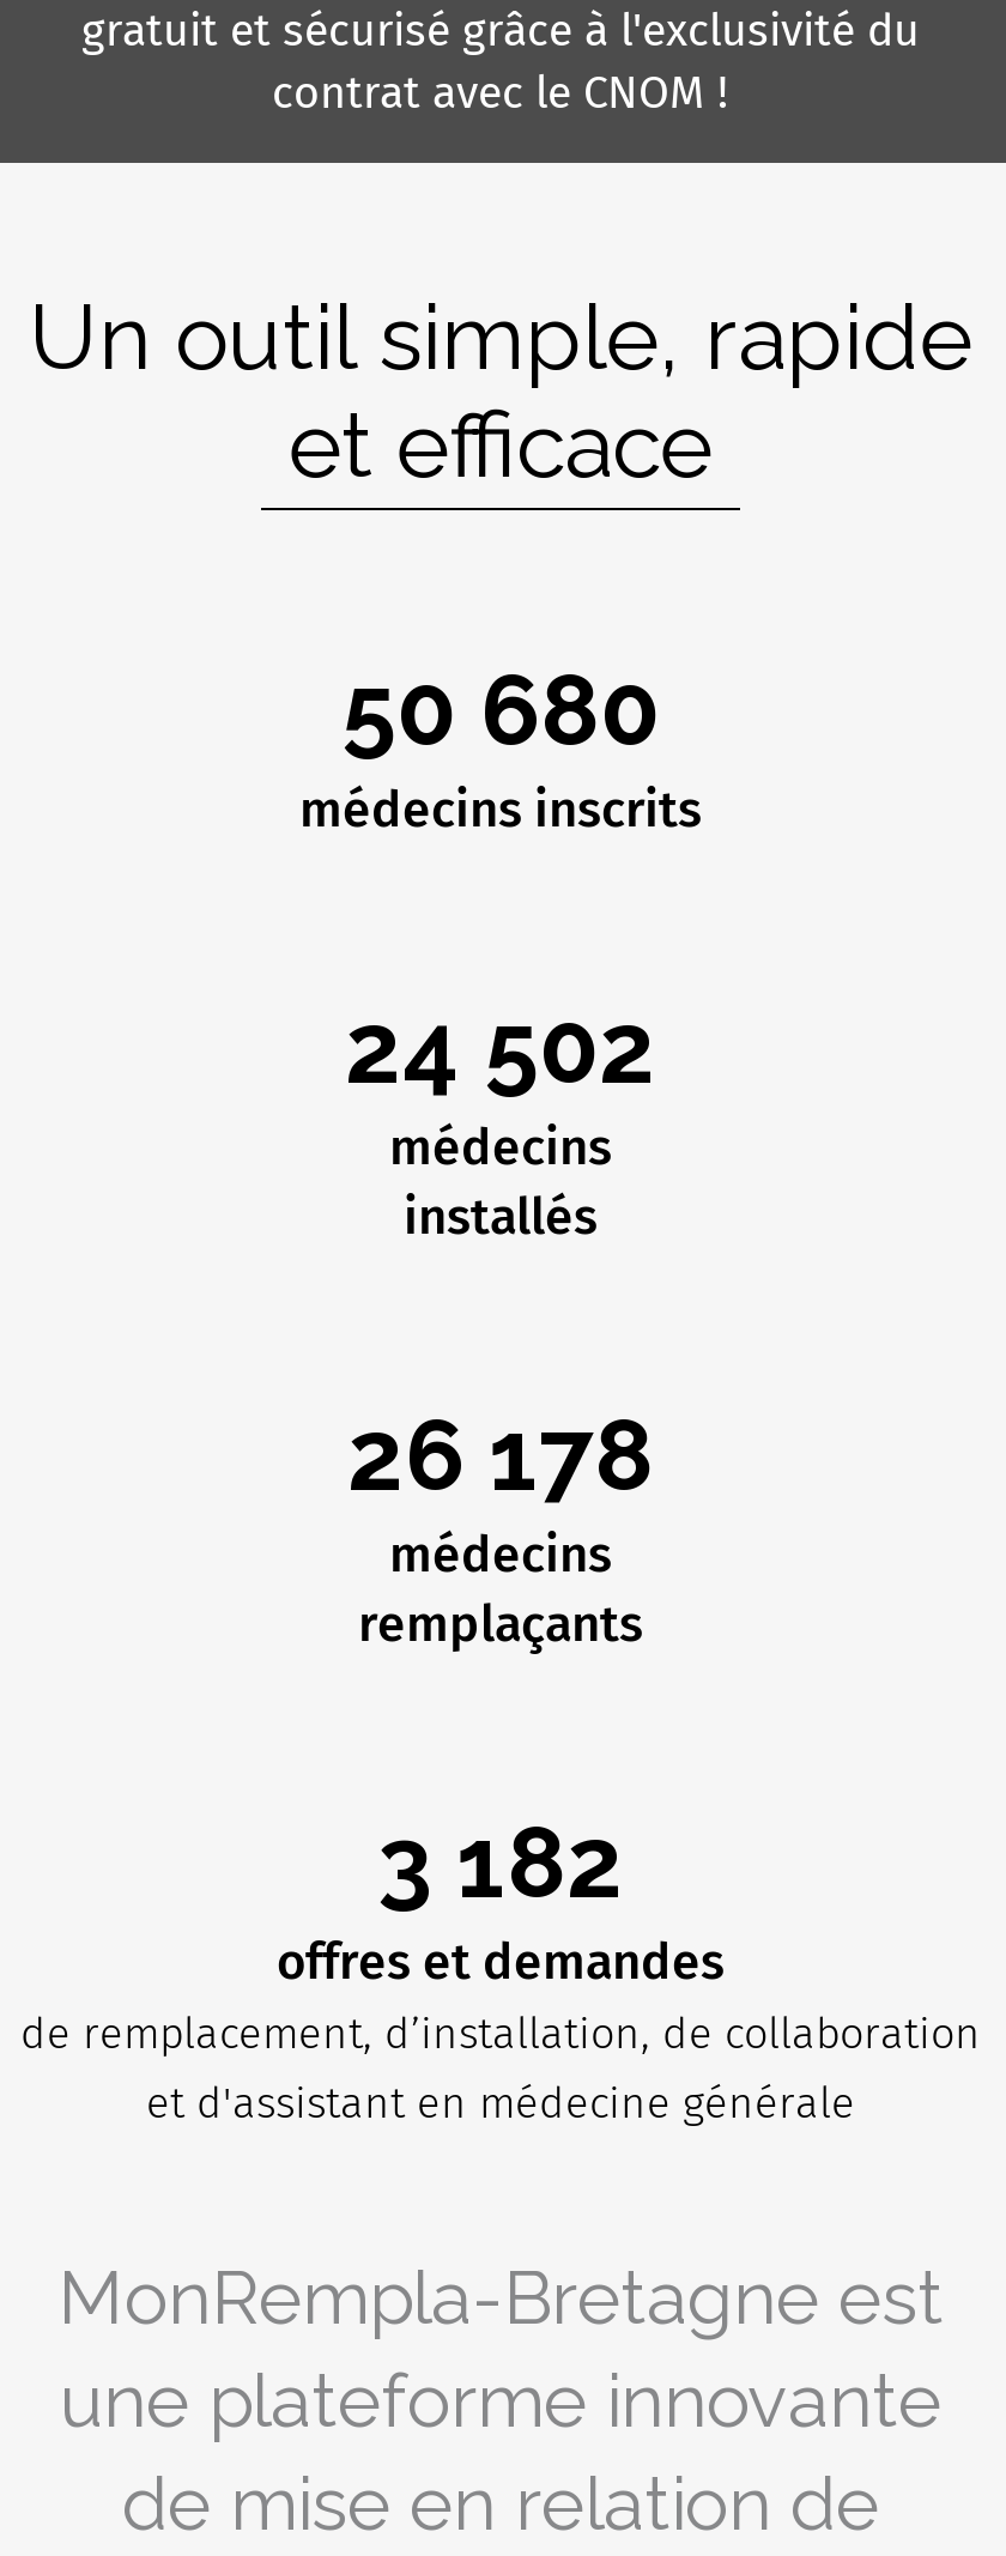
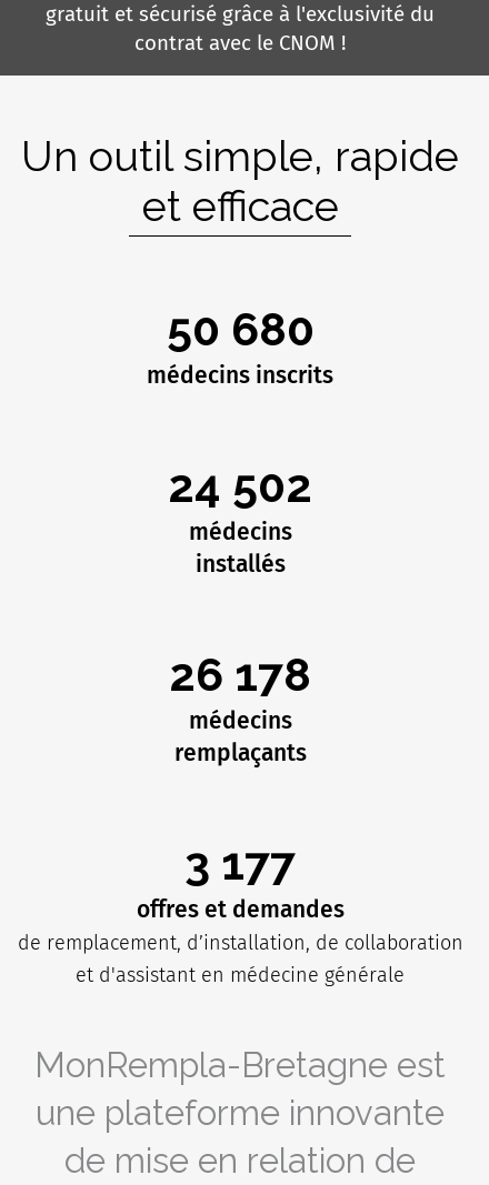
[377,1804,624,1921] 3 182 -> [184,836,296,891] 3 177

